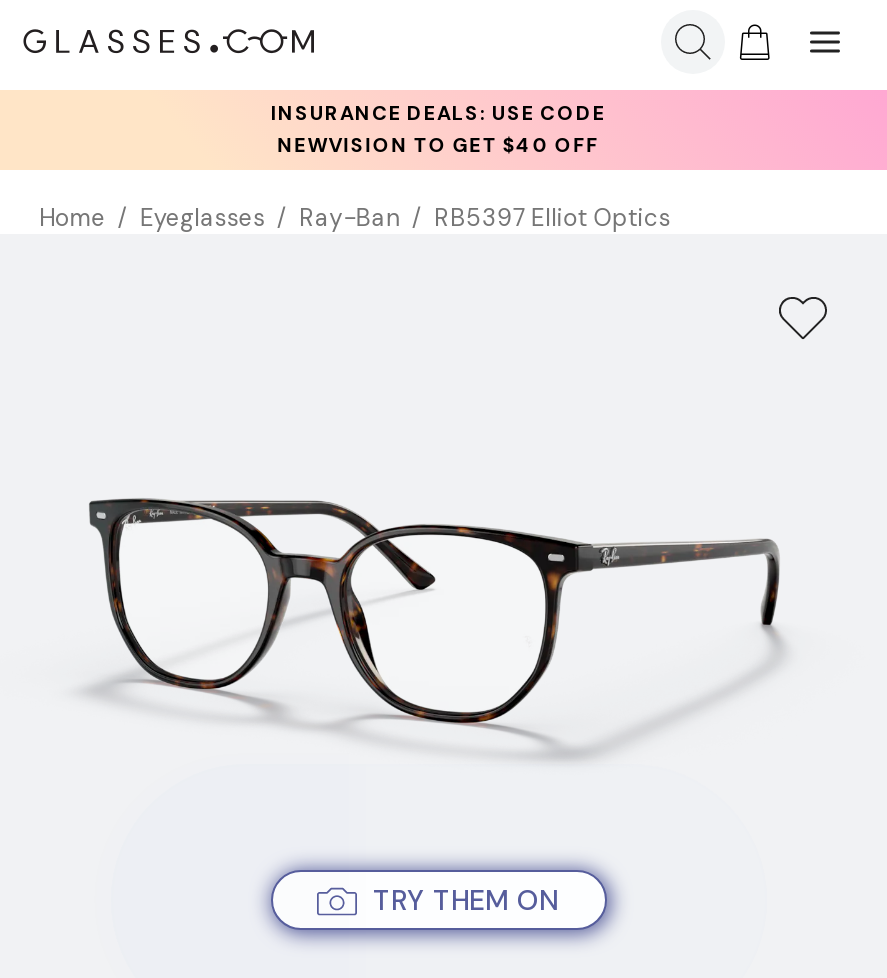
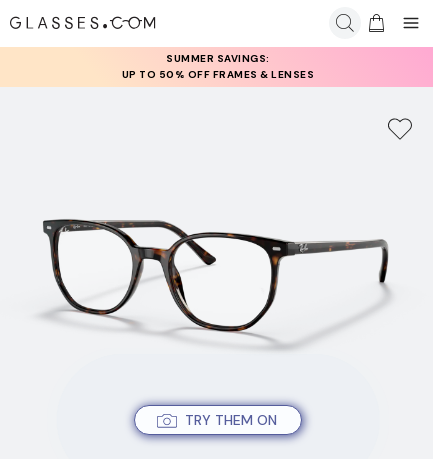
[39,100,670,234] INSURANCE DEALS: USE CODE | NEWVISION TO GET $40 OFF | Home | Eyeglasses | Ray-Ban | RB5397 Elliot Optics -> [121,52,314,81] SUMMER SAVINGS: | UP TO 50% OFF FRAMES & LENSES

